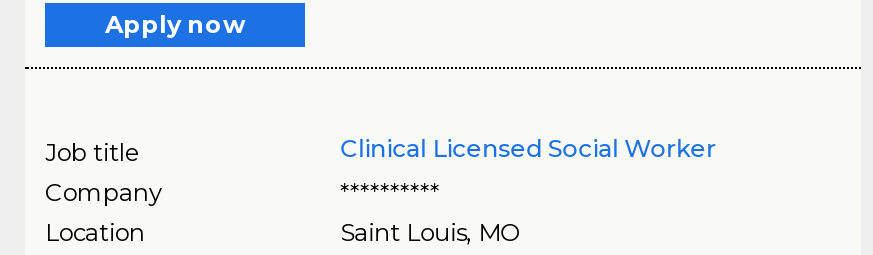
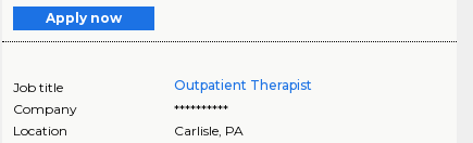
[340,133,716,163] Clinical Licensed Social Worker -> [174,77,312,93] Outpatient Therapist
[340,217,522,247] Saint Louis, MO -> [174,122,243,139] Carlisle, PA

